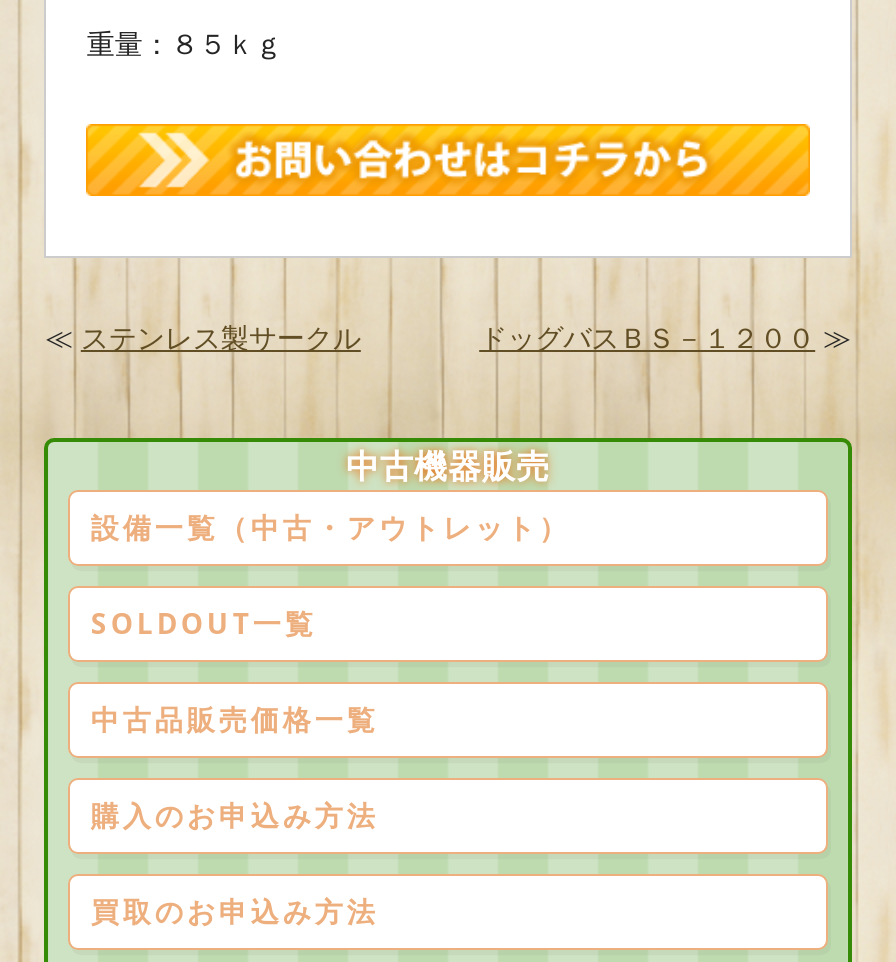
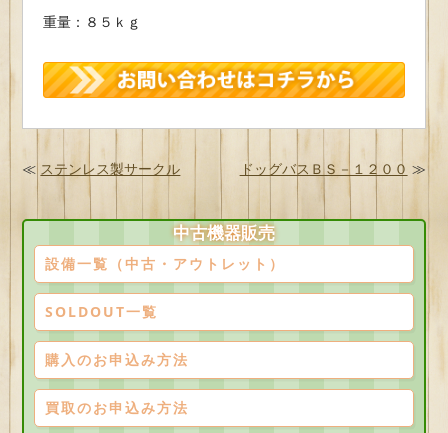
[91,700,379,738] 中古品販売価格一覧 -> none

